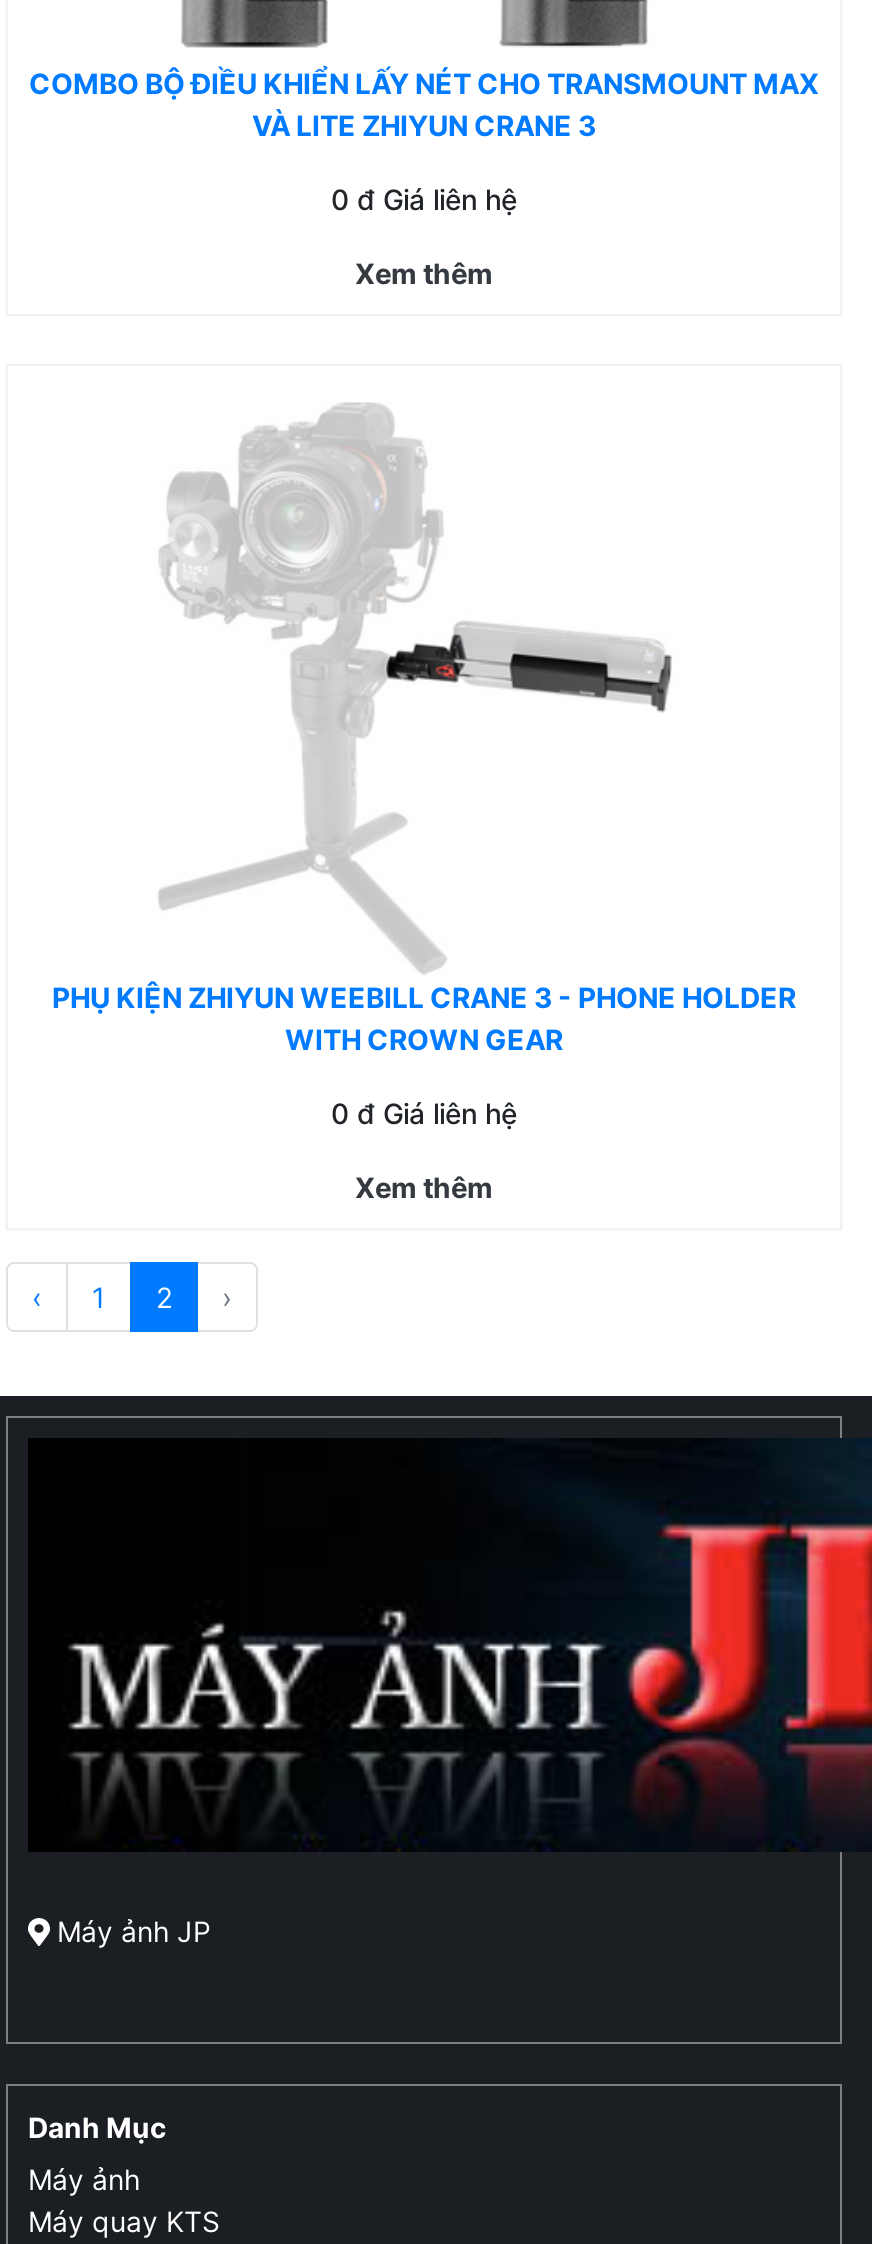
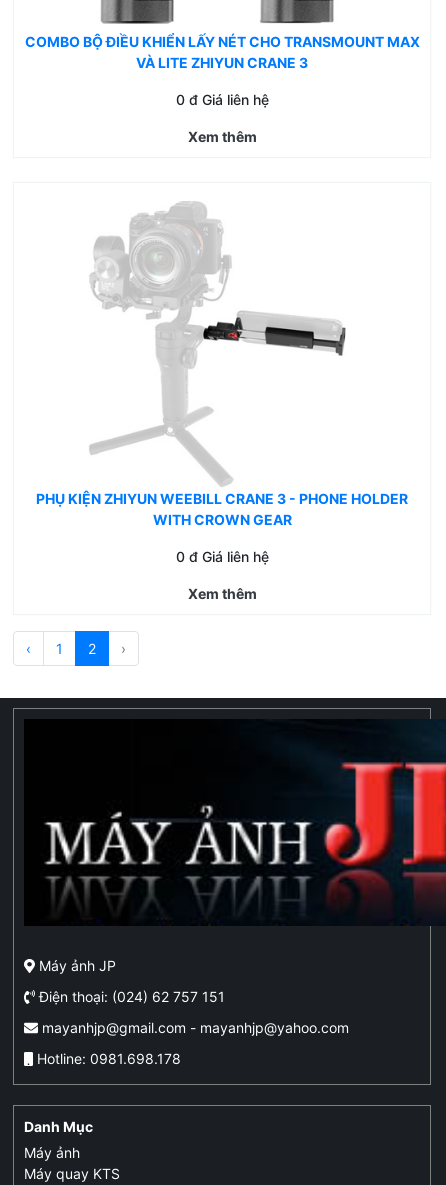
none -> [33,988,349,1067] Điện thoại: (024) 62 757 151 | mayanhjp@gmail.com - mayanhjp@yahoo.com | Hotline: 0981.698.178

